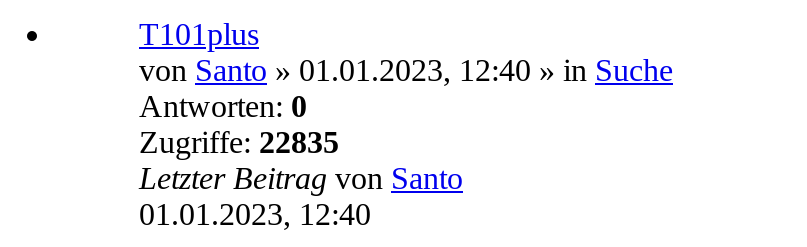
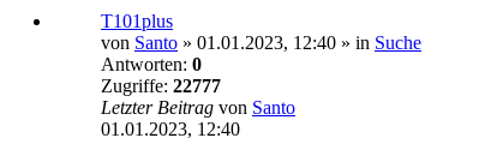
[139,126,339,160] Zugriffe: 22835 -> [101,76,221,96] Zugriffe: 22777

